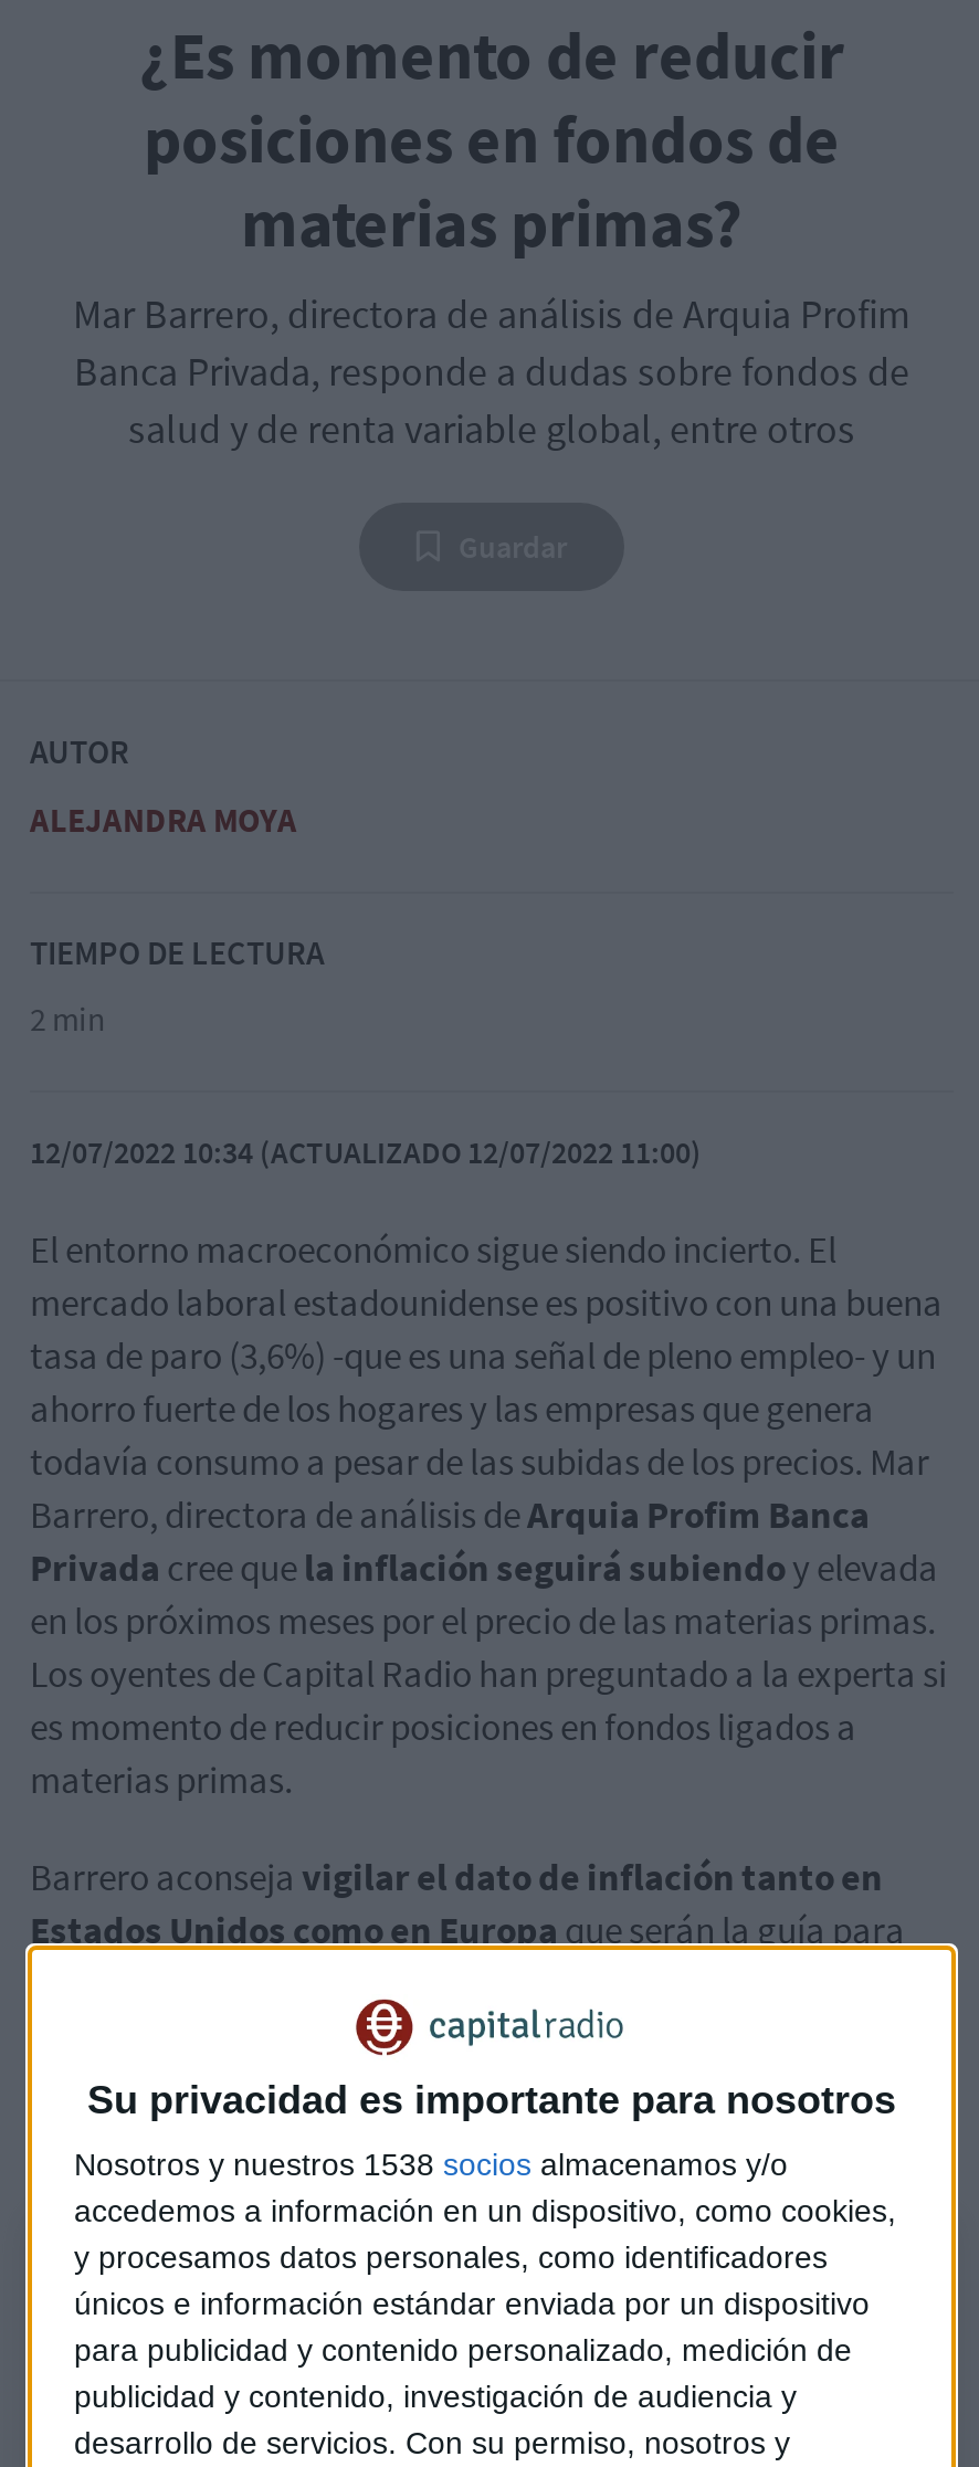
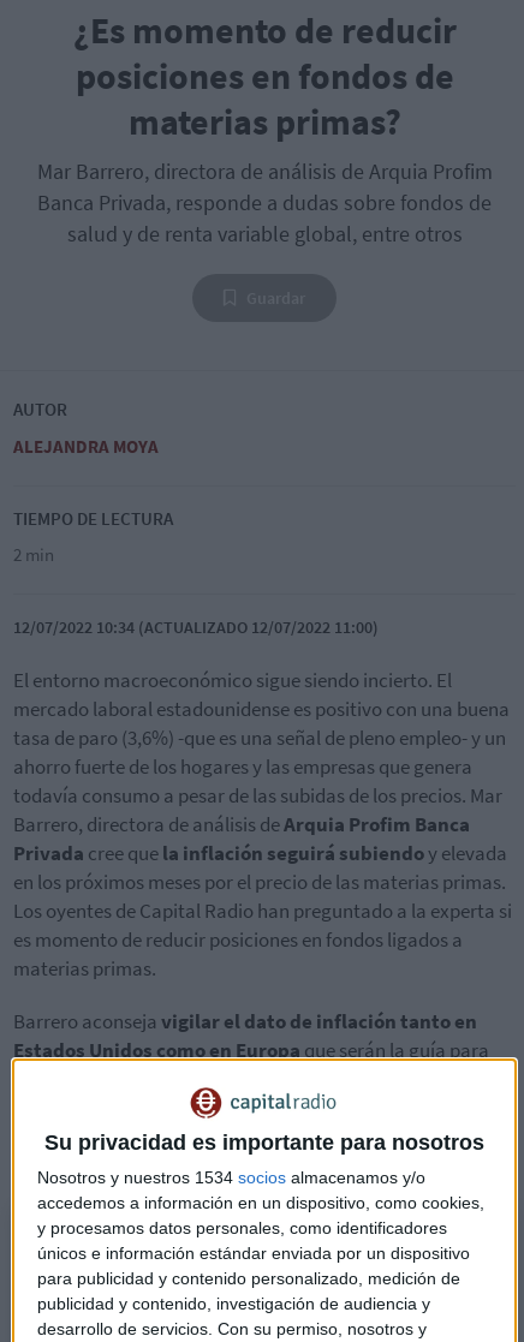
[74,2147,788,2182] Nosotros y nuestros 1538 socios almacenamos y/o -> [37,1168,425,1187] Nosotros y nuestros 1534 socios almacenamos y/o

